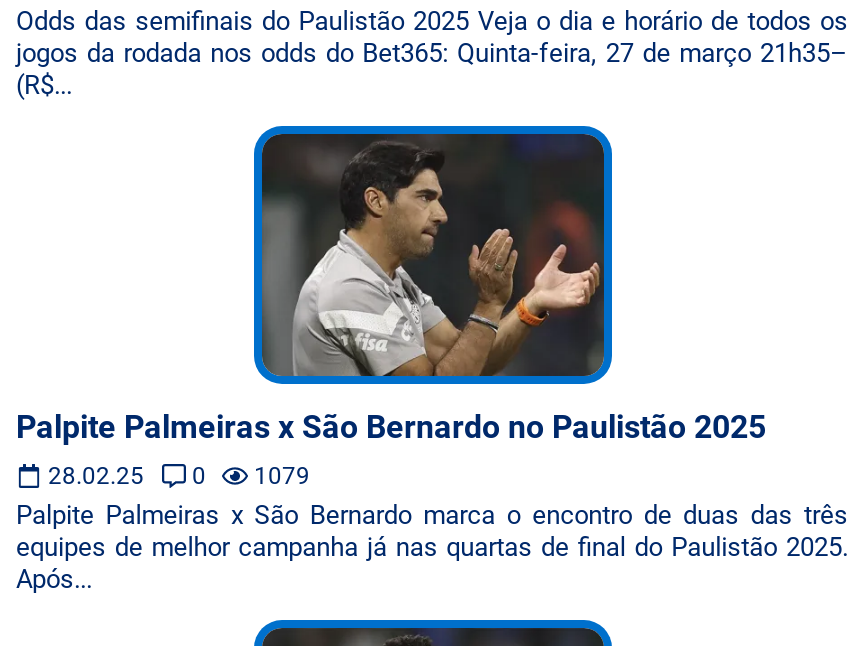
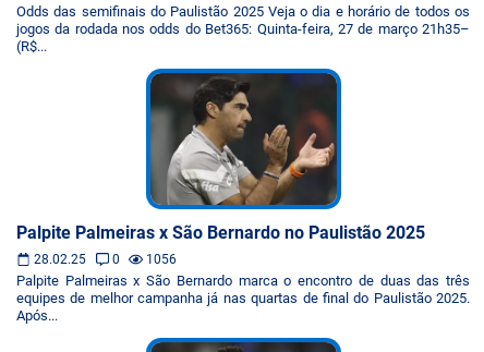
[48,461,310,489] 28.02.25 0 1079 -> [34,251,177,267] 28.02.25 0 1056

